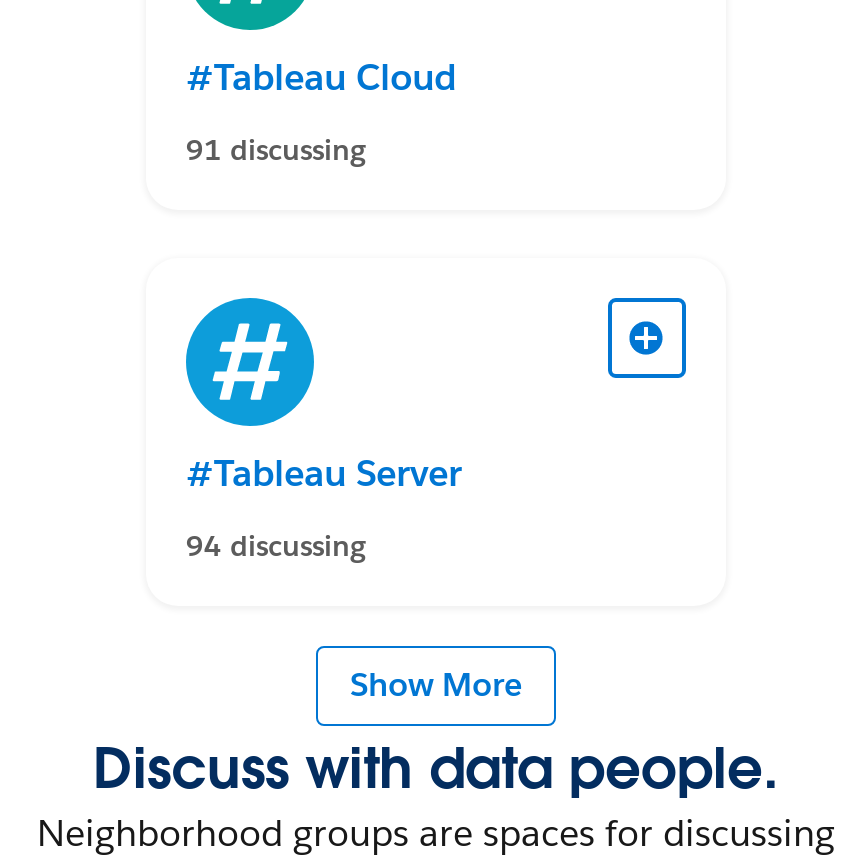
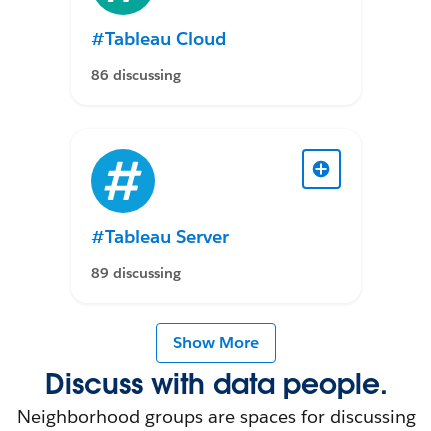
[186,132,366,168] 91 discussing -> [91,66,181,84] 86 discussing
[186,528,366,564] 94 discussing -> [91,264,181,282] 89 discussing

